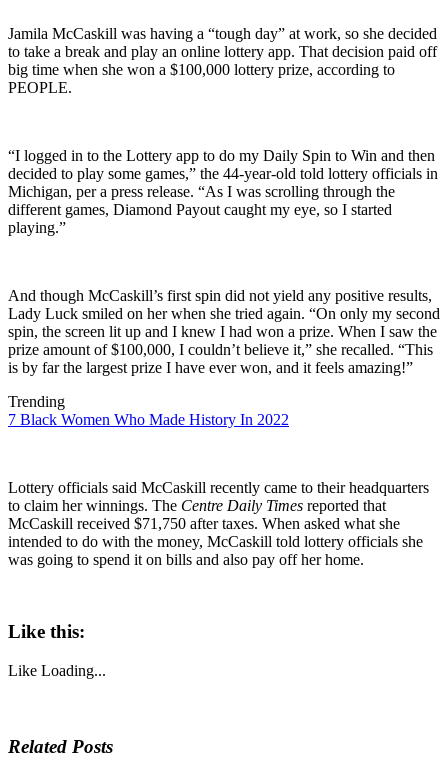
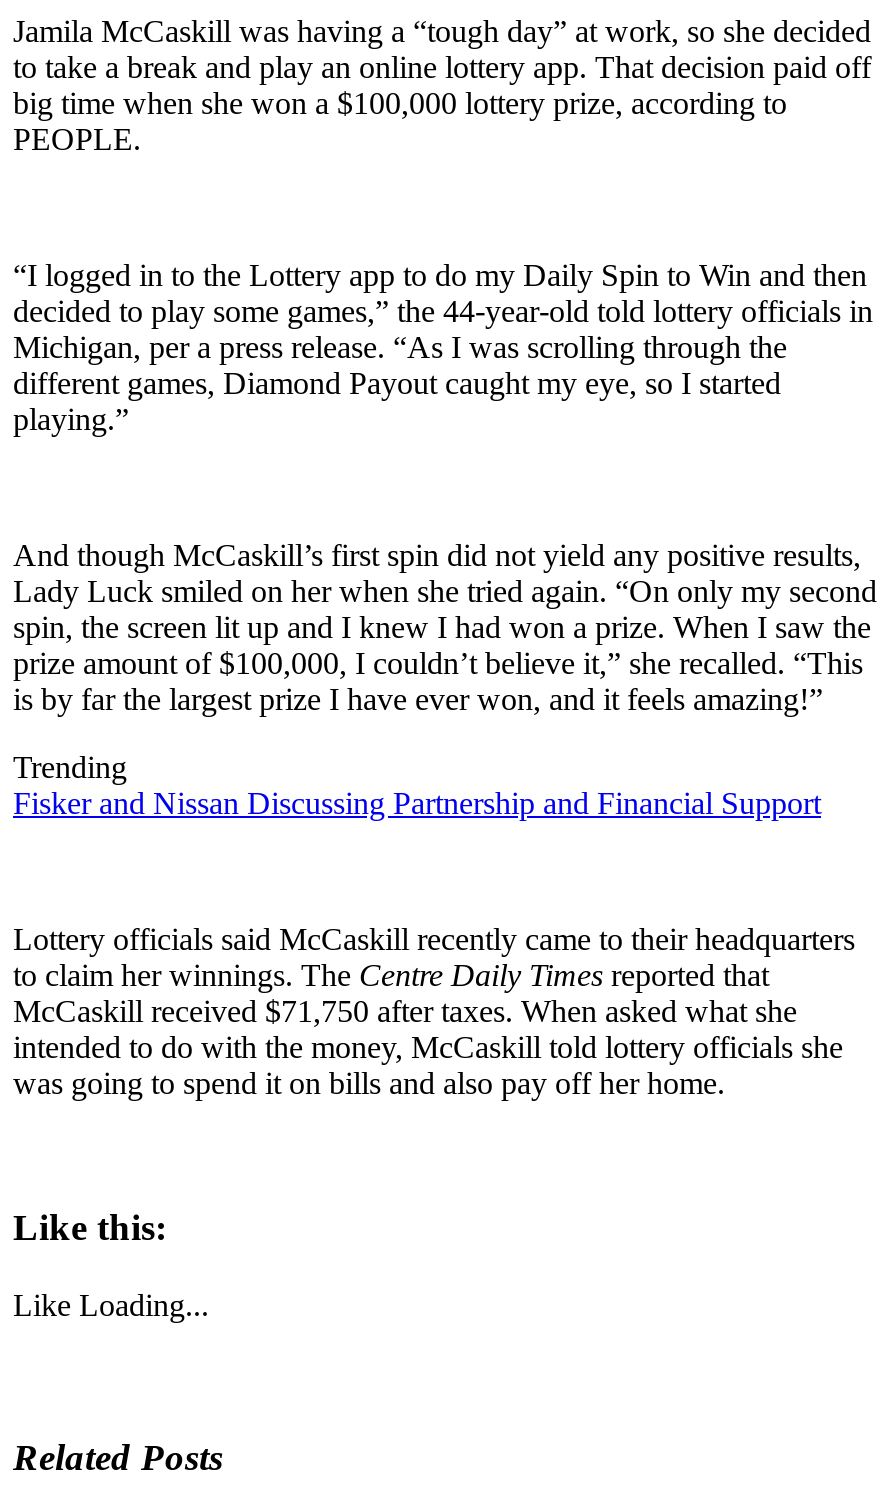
[8,411,289,428] 7 Black Women Who Made History In 2022 -> [13,785,821,819] Fisker and Nissan Discussing Partnership and Financial Support

